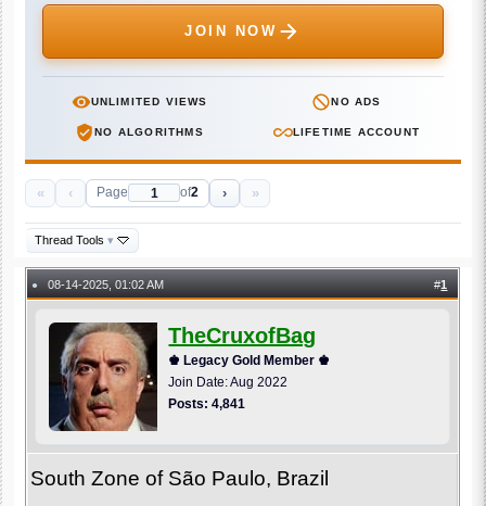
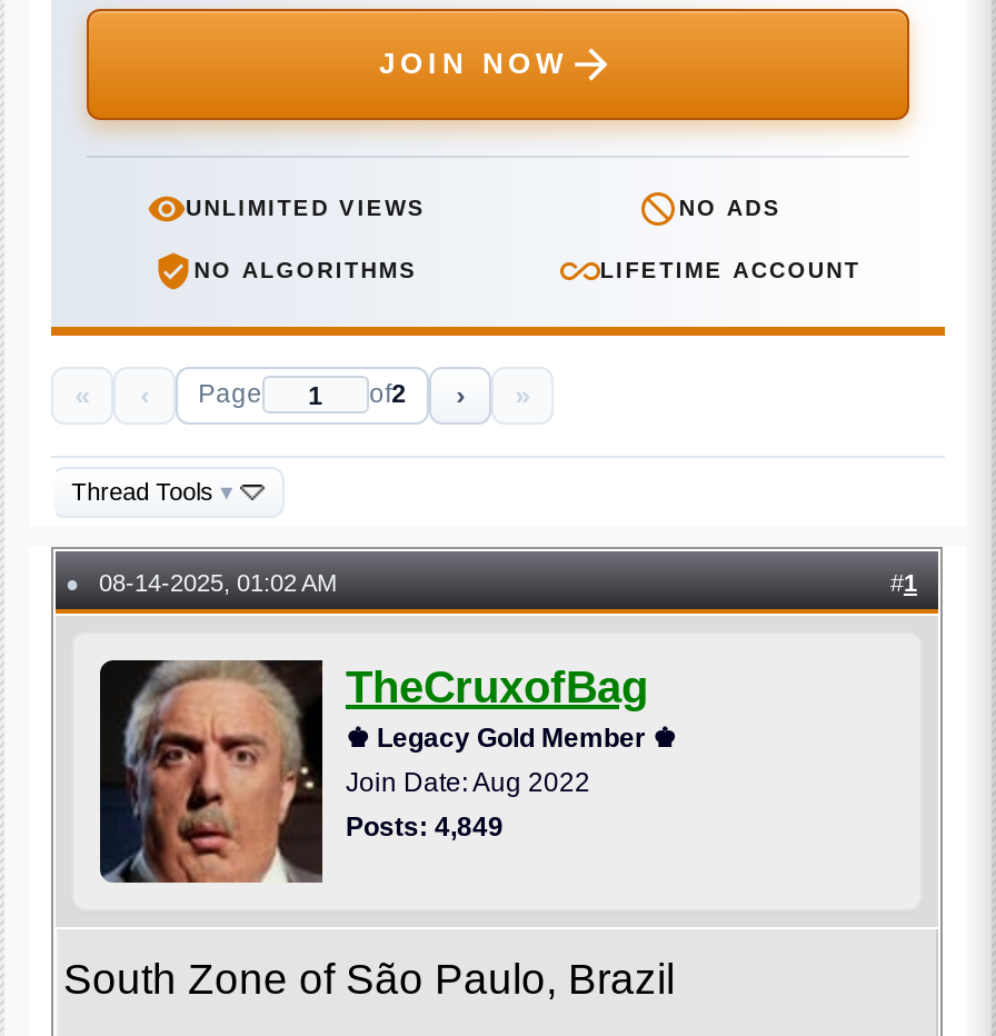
[169,396,246,411] Posts: 4,841 -> [346,811,504,842] Posts: 4,849

